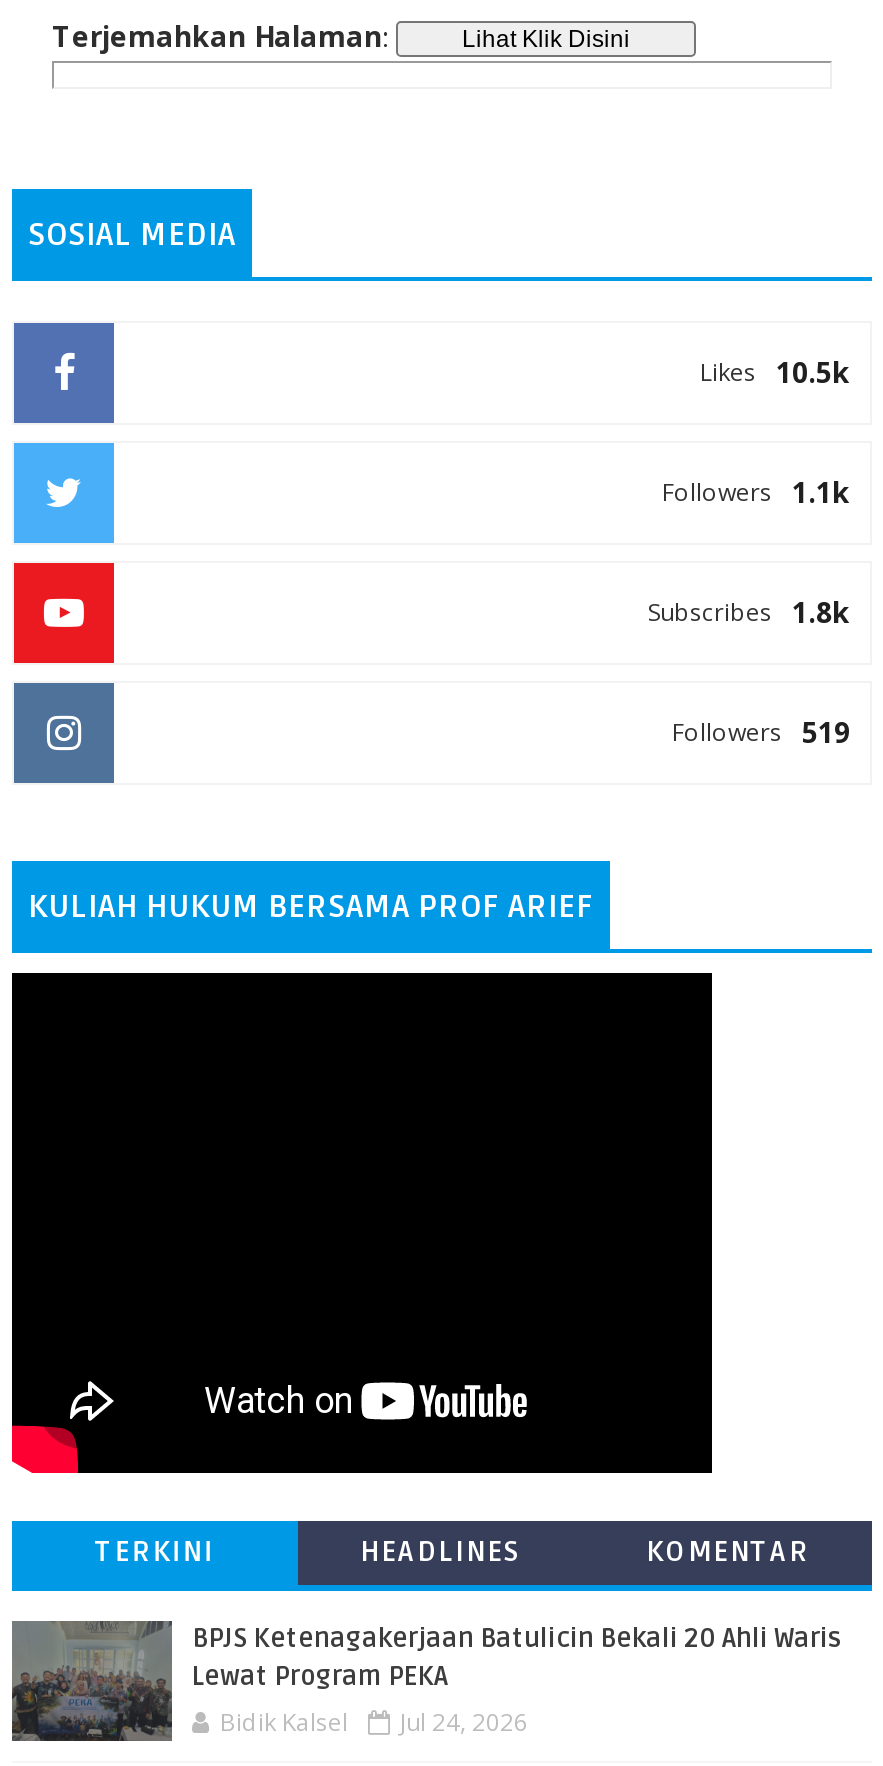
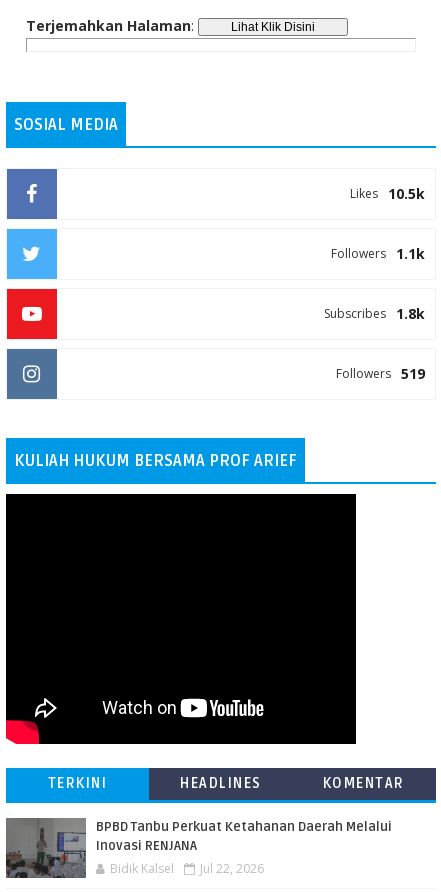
[12,1623,842,1741] [image] | BPJS Ketenagakerjaan Batulicin Bekali 20 Ahli Waris | Lewat Program PEKA -> [10,818,392,878] [image] | BPBD Tanbu Perkuat Ketahanan Daerah Melalui | Inovasi RENJANA
[220,1705,528,1739] Bidik Kalsel Jul 24, 2026 -> [110,860,264,877] Bidik Kalsel Jul 22, 2026

